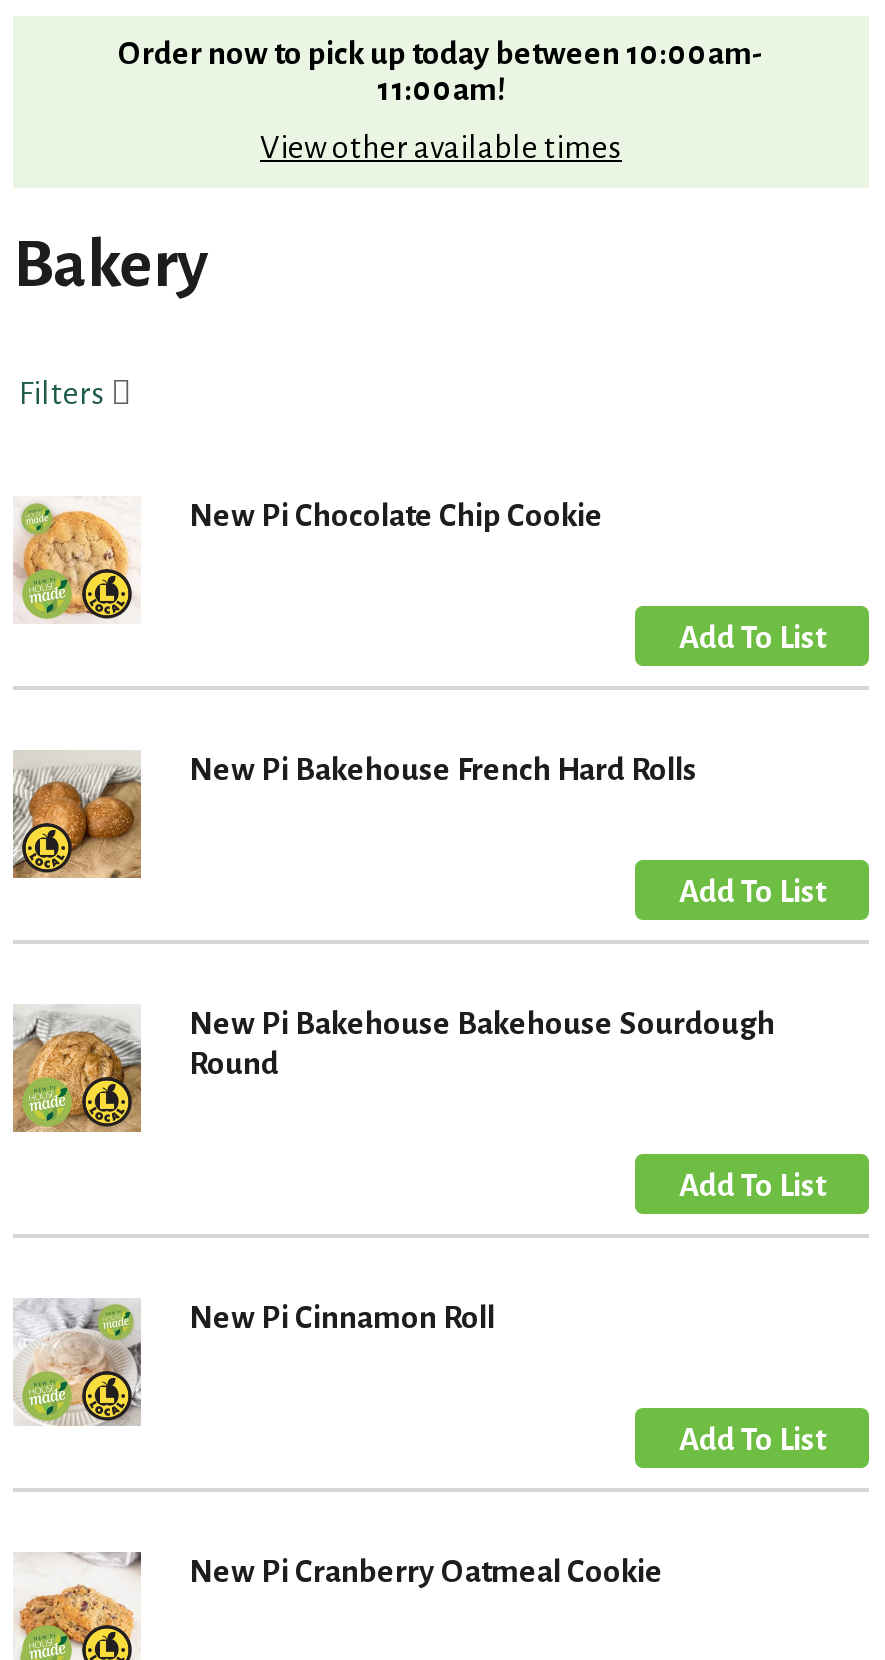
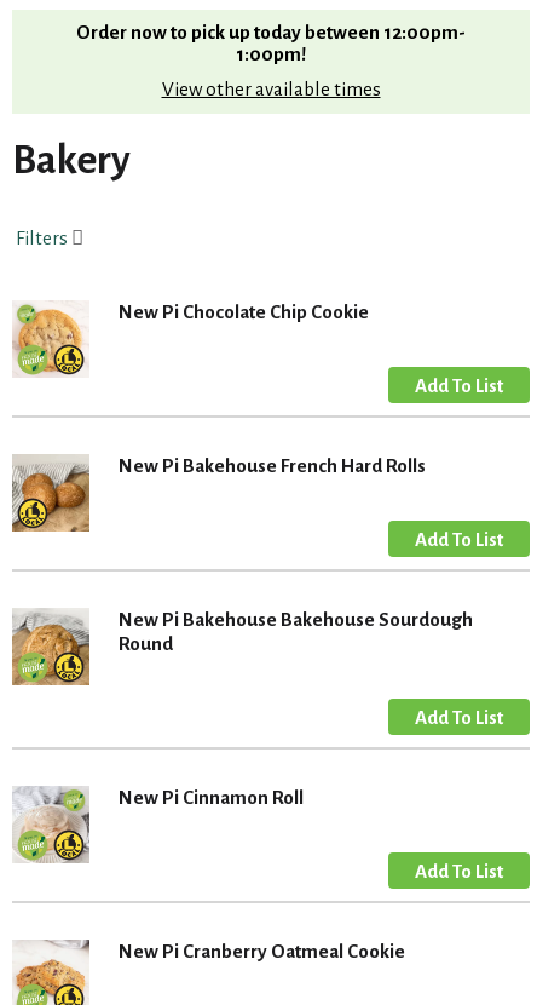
[118,36,764,106] Order now to pick up today between 10:00am- | 11:00am! -> [76,22,466,64] Order now to pick up today between 12:00pm- | 1:00pm!

